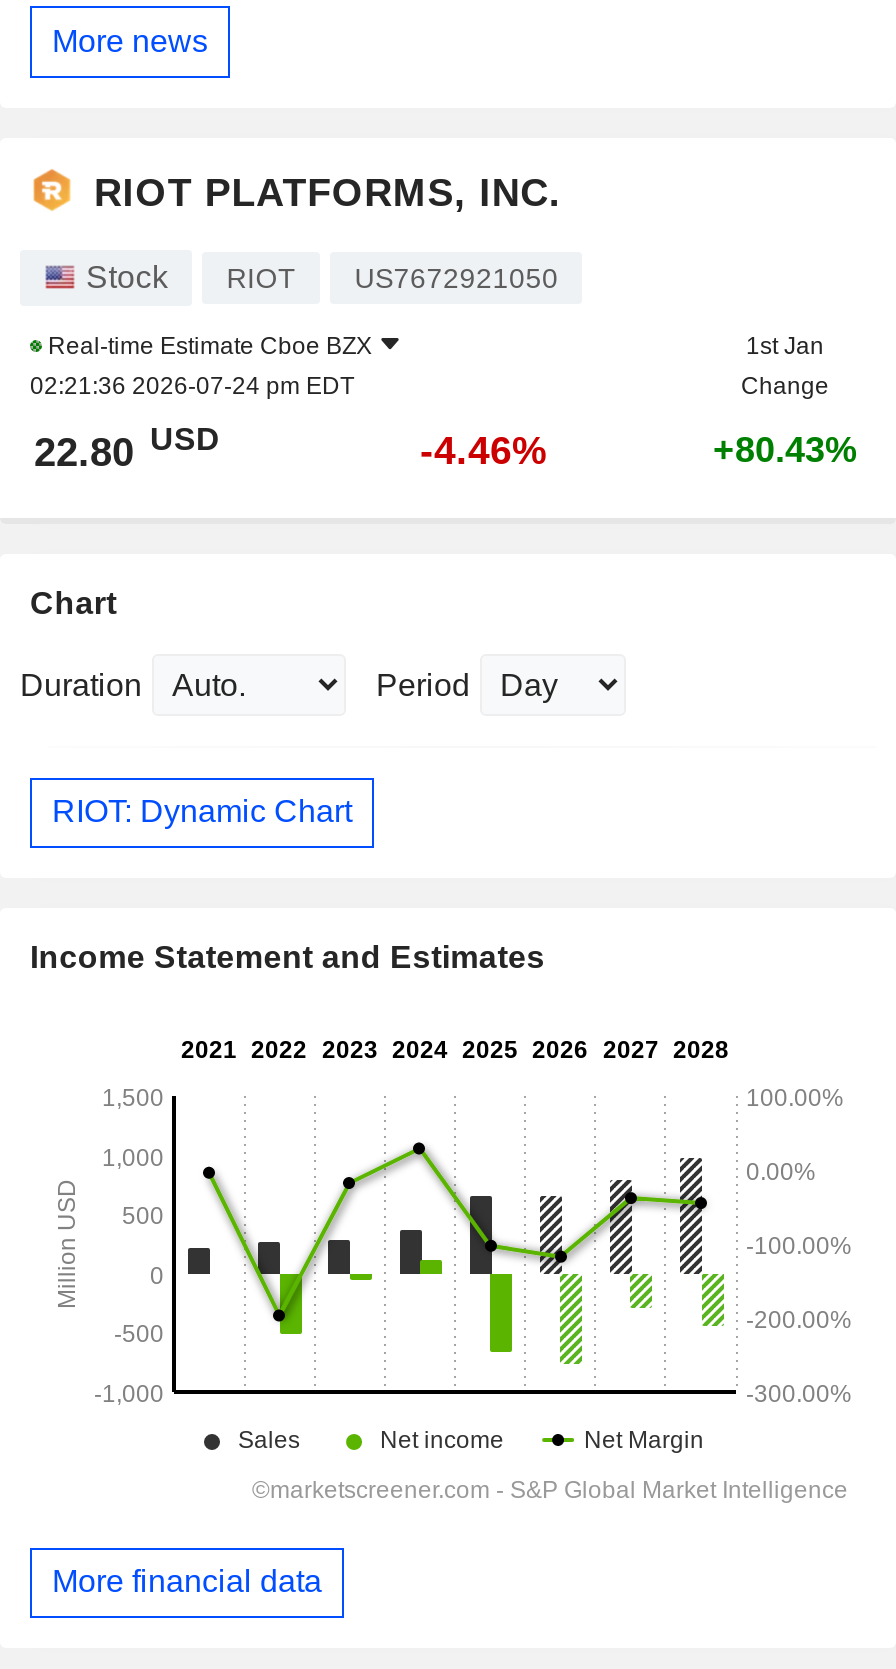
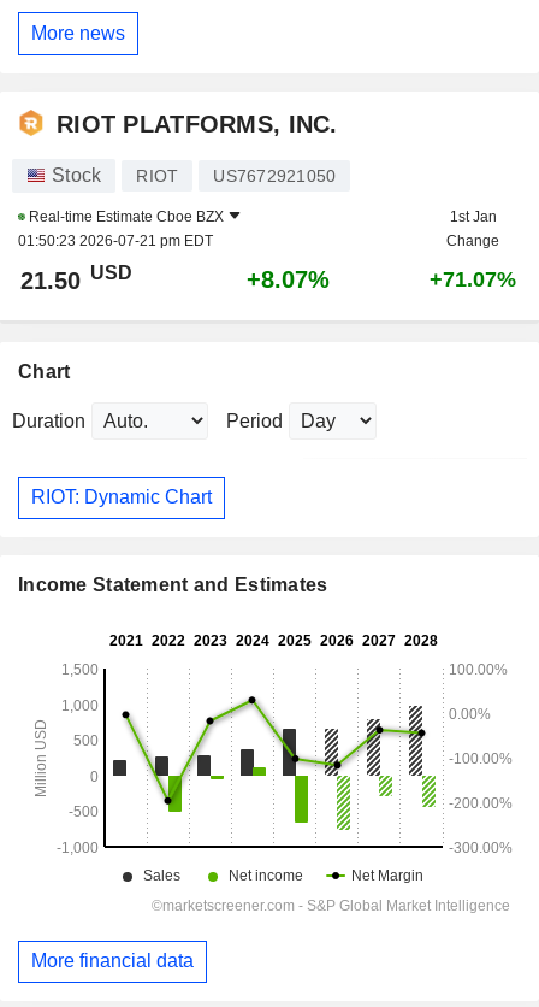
[30,371,354,399] 02:21:36 2026-07-24 pm EDT -> [18,232,213,249] 01:50:23 2026-07-21 pm EDT
[34,422,220,473] 22.80 USD -> [20,263,132,293] 21.50 USD
[420,427,548,471] -4.46% -> [247,266,330,292] +8.07%
[713,429,857,469] +80.43% -> [430,267,516,291] +71.07%

